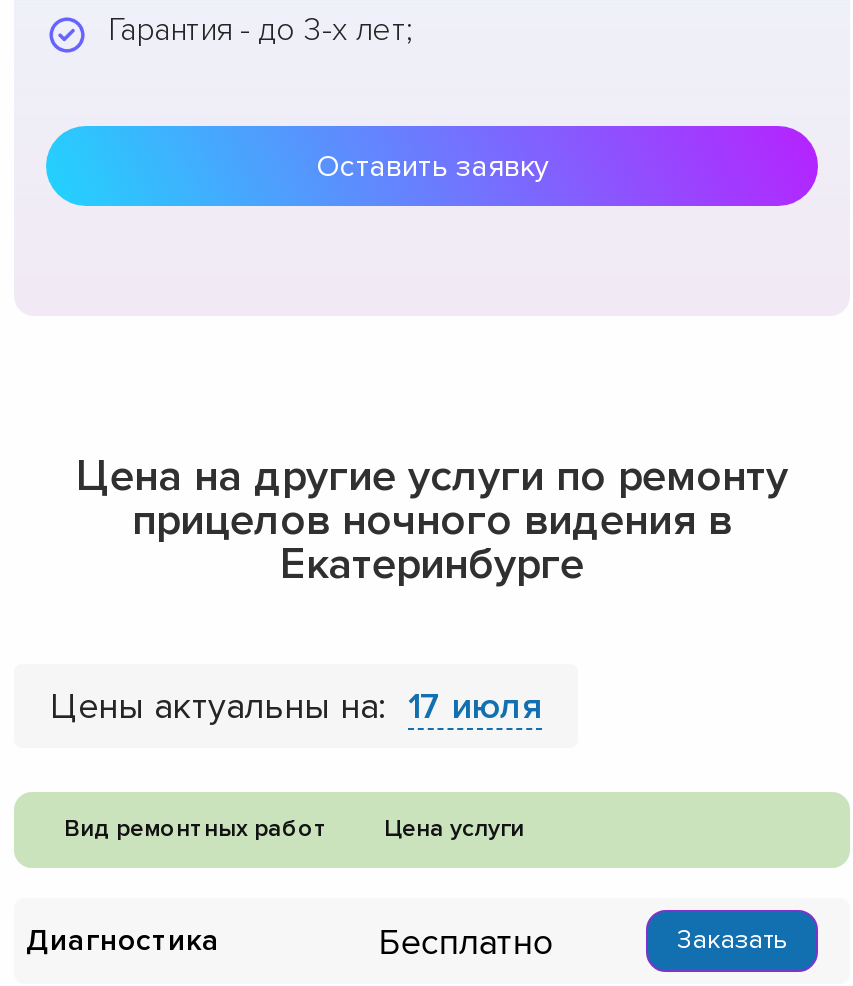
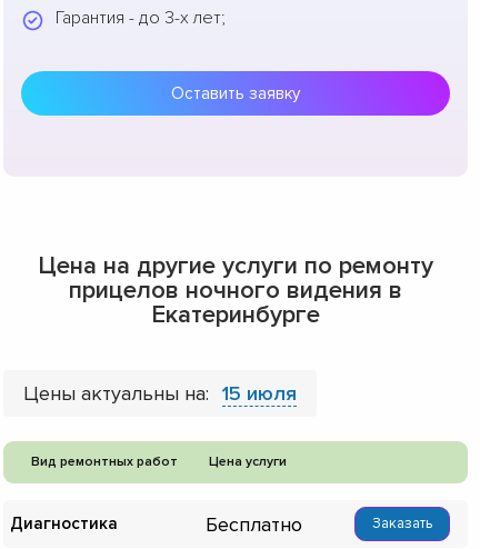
[50,685,542,729] Цены актуальны на: 17 июля -> [23,382,297,406] Цены актуальны на: 15 июля

